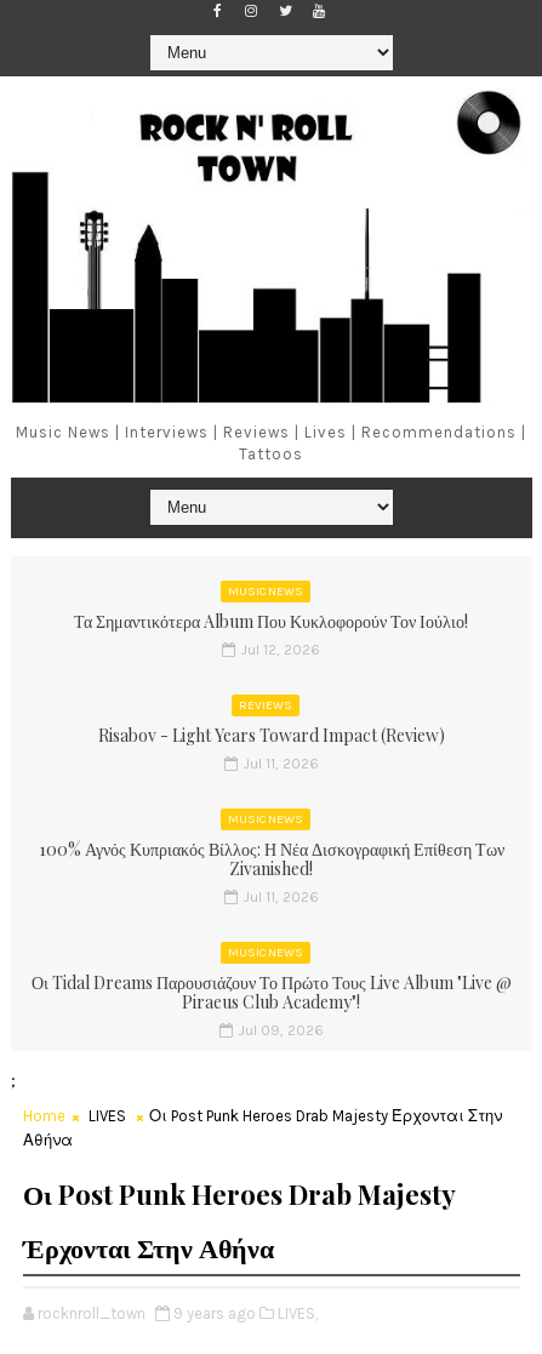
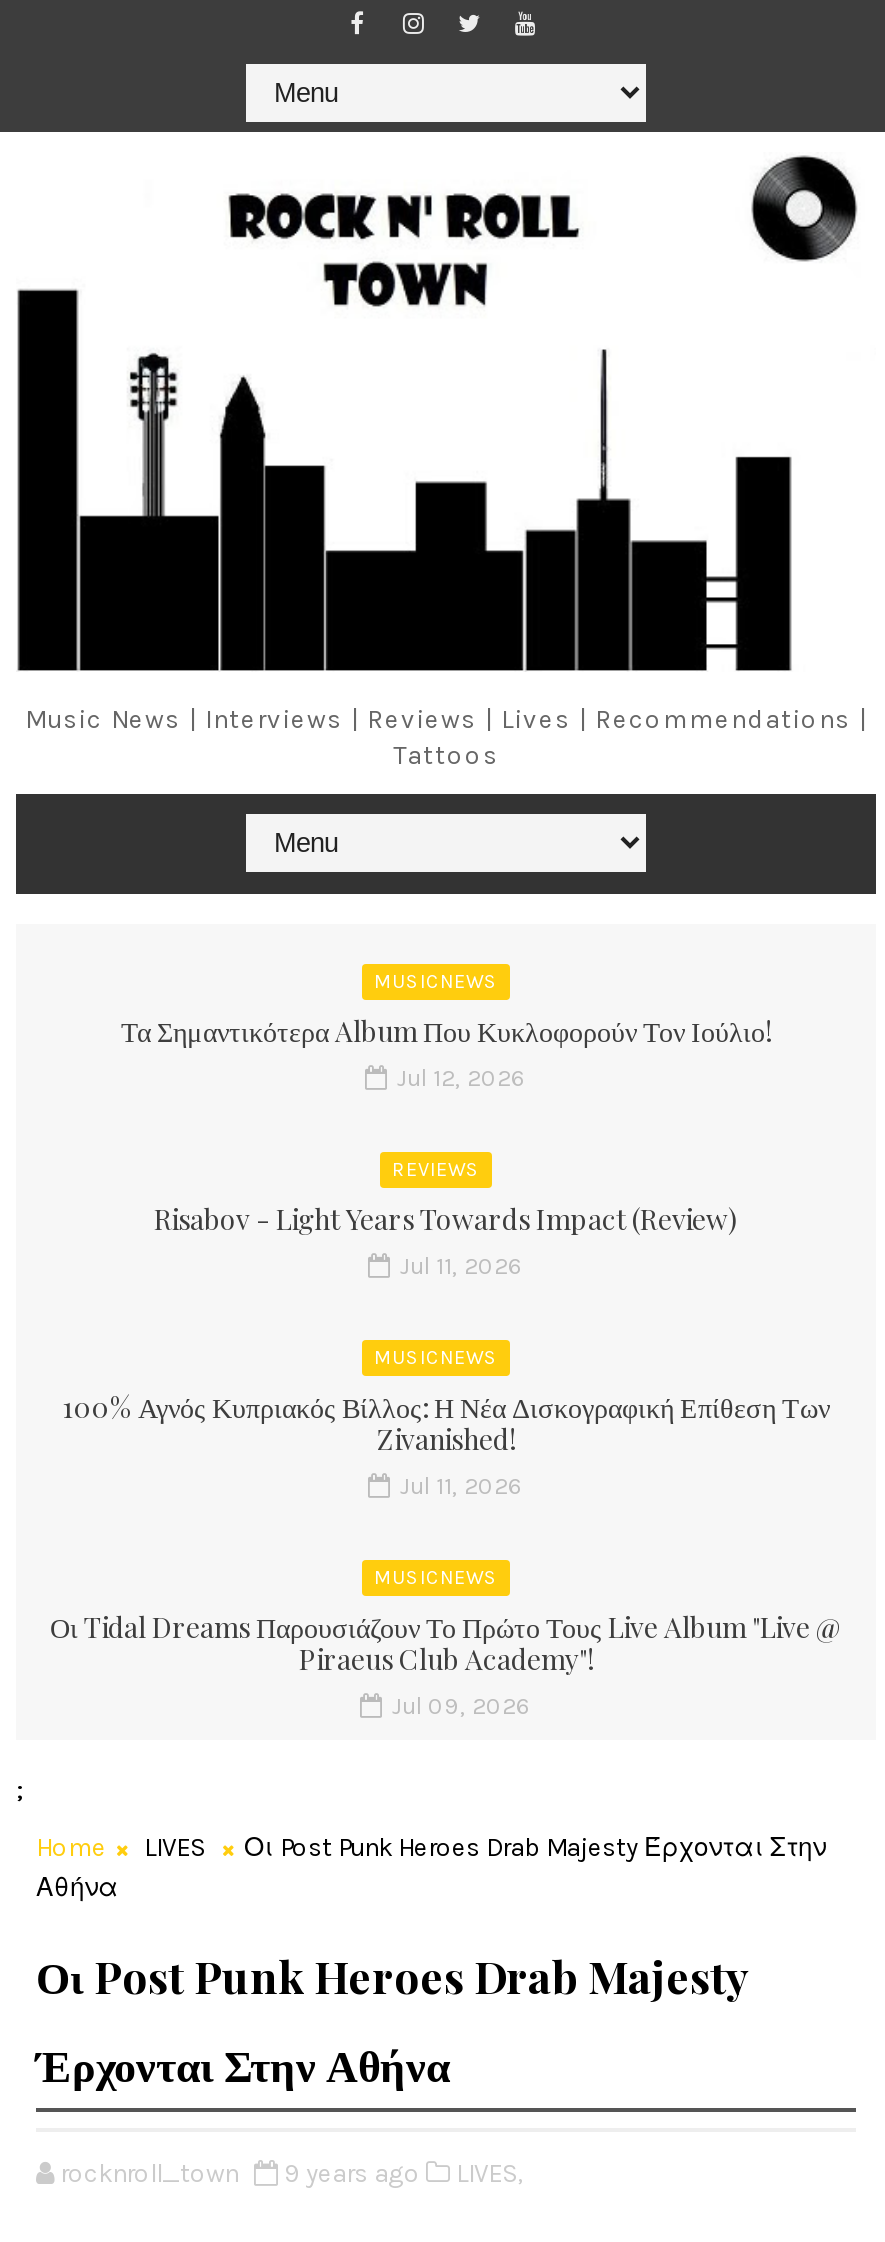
[98,723,445,746] Risabov - Light Years Toward Impact (Review) -> [154,1199,738,1237] Risabov - Light Years Towards Impact (Review)

